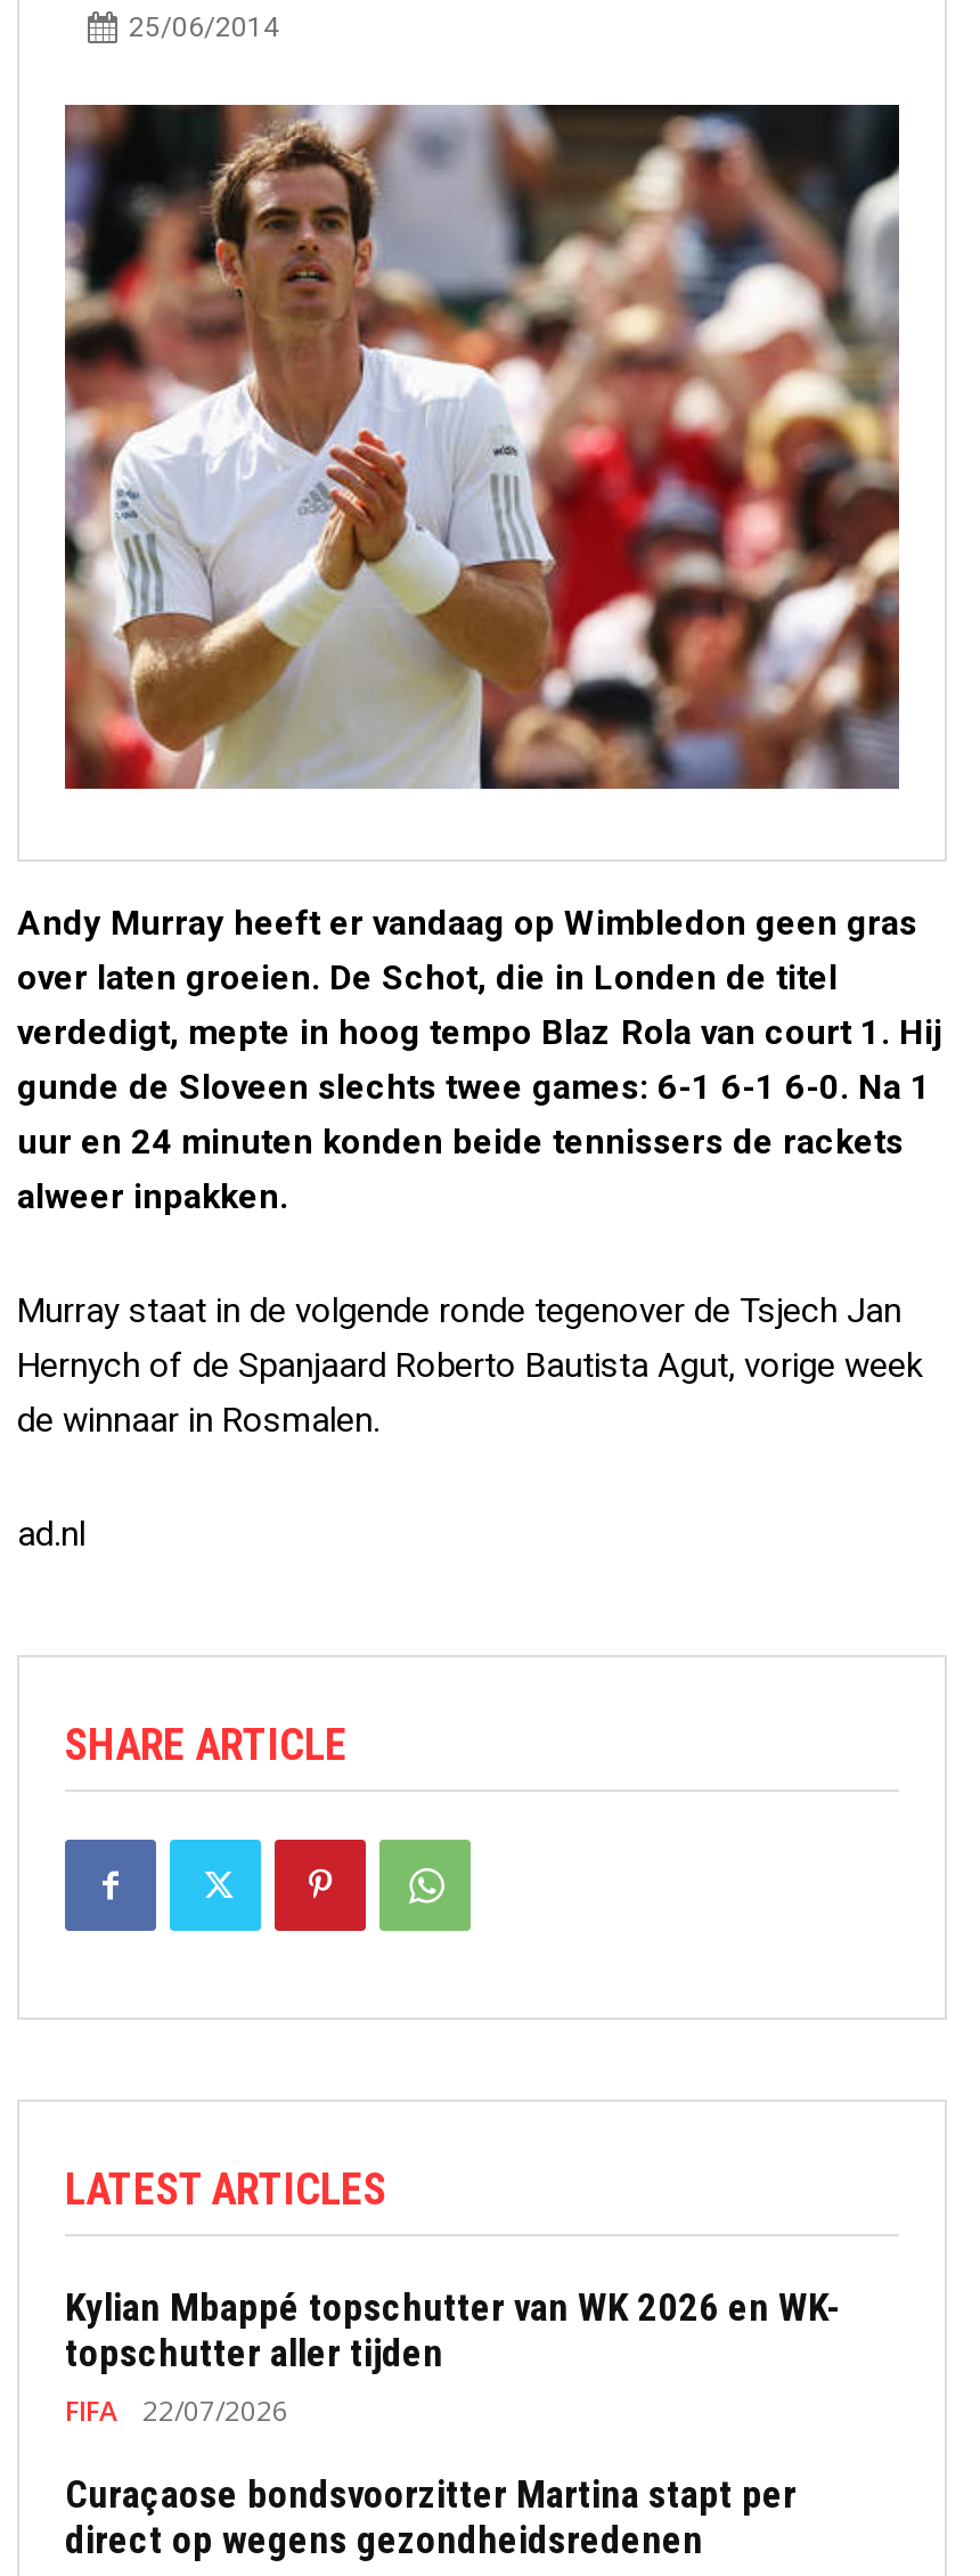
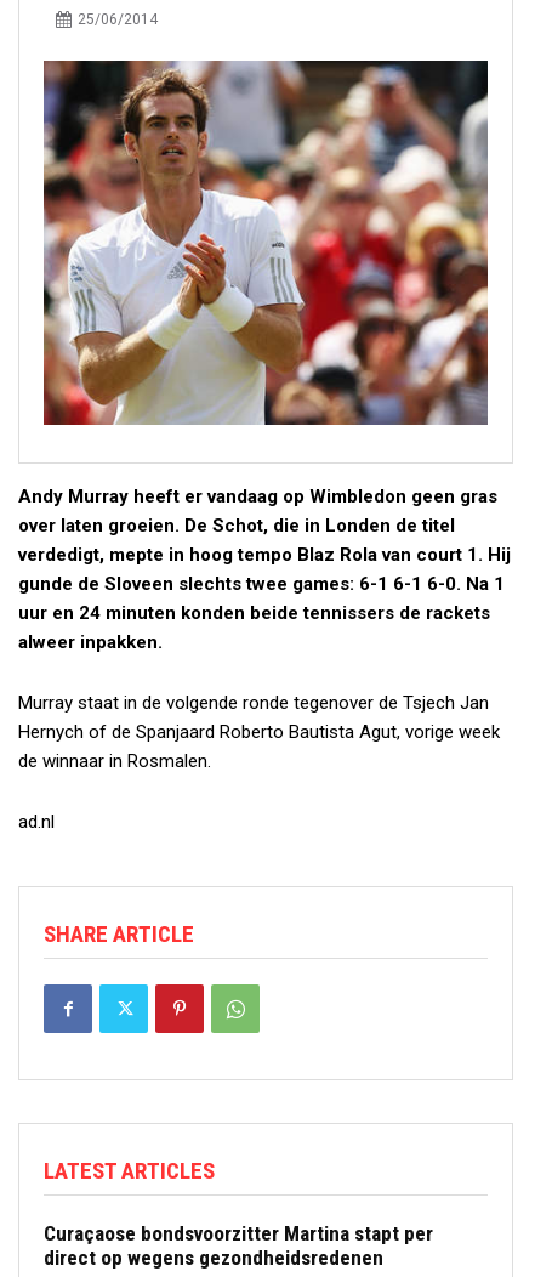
[65,2284,840,2430] Kylian Mbappé topschutter van WK 2026 en WK- | topschutter aller tijden | FIFA | 22/07/2026 -> none

